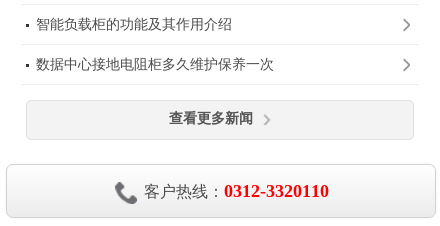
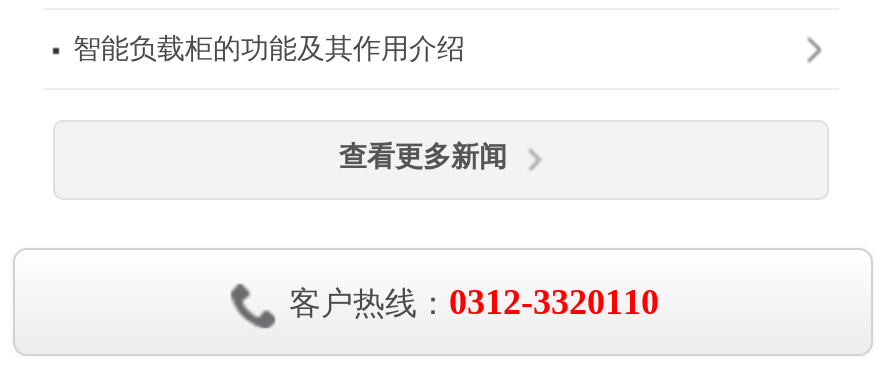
[36,57,274,72] 数据中心接地电阻柜多久维护保养一次 -> none

